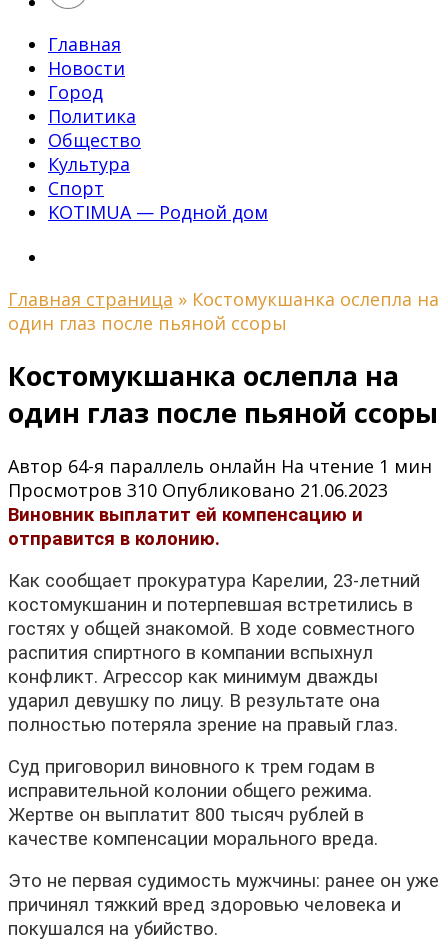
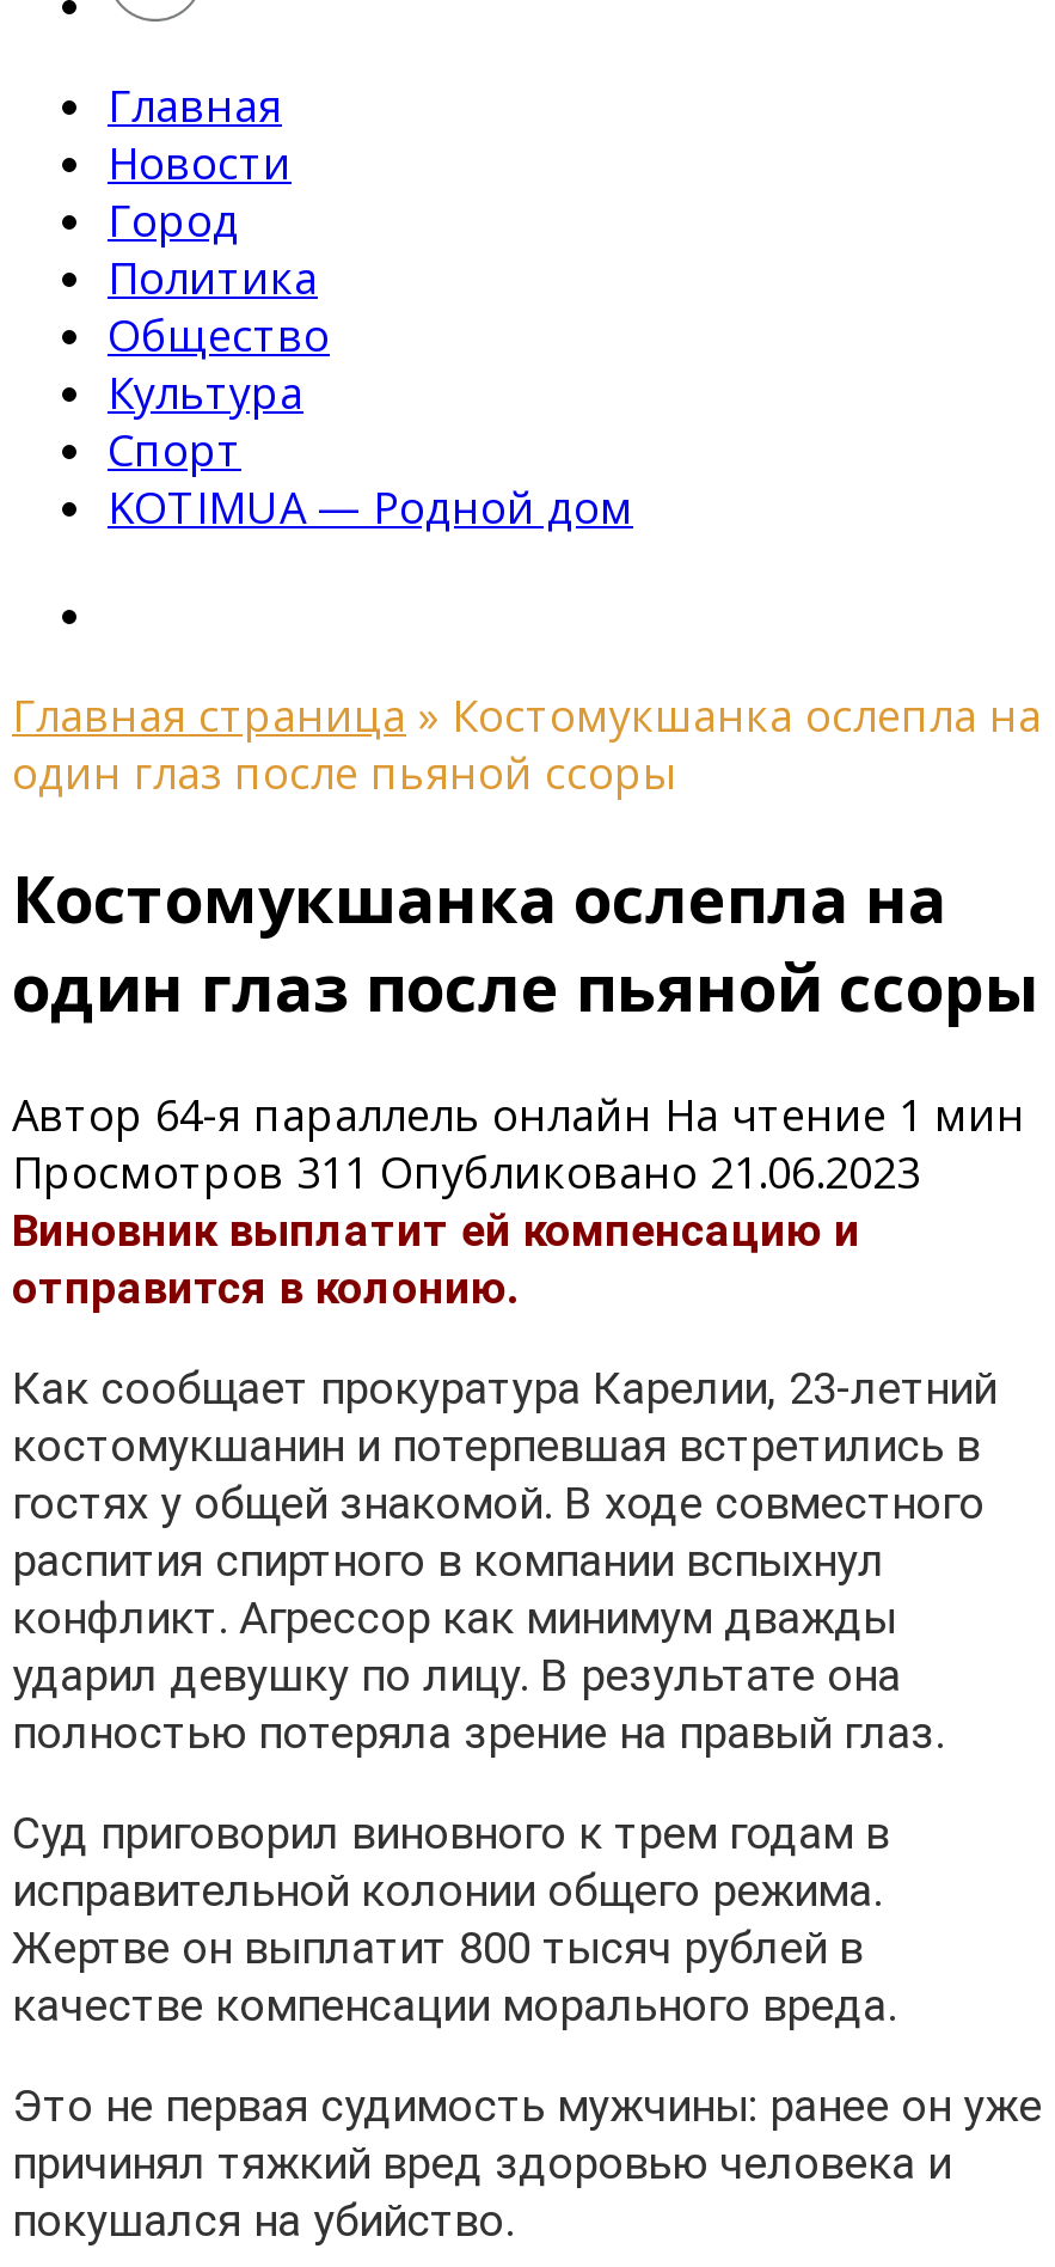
[8,478,388,502] Просмотров 310 Опубликовано 21.06.2023 -> [12,1143,920,1200] Просмотров 311 Опубликовано 21.06.2023

